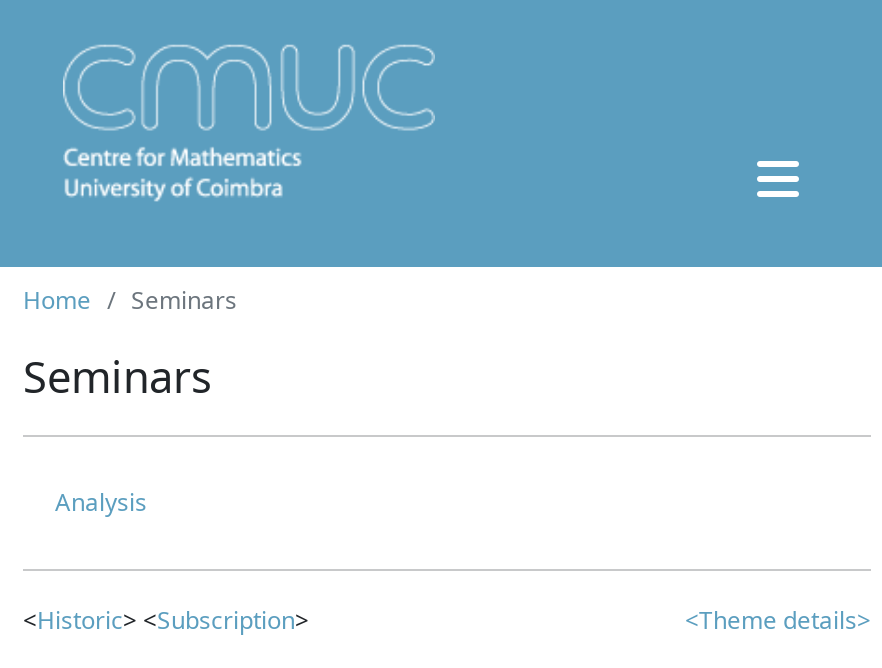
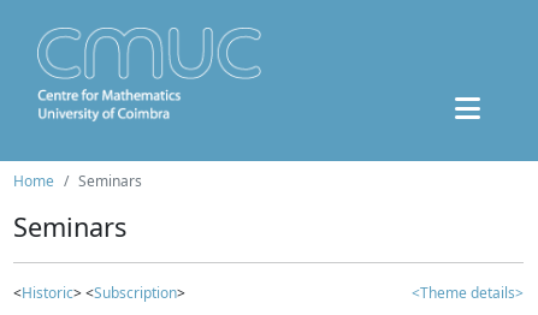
[55,485,147,519] Analysis -> none

